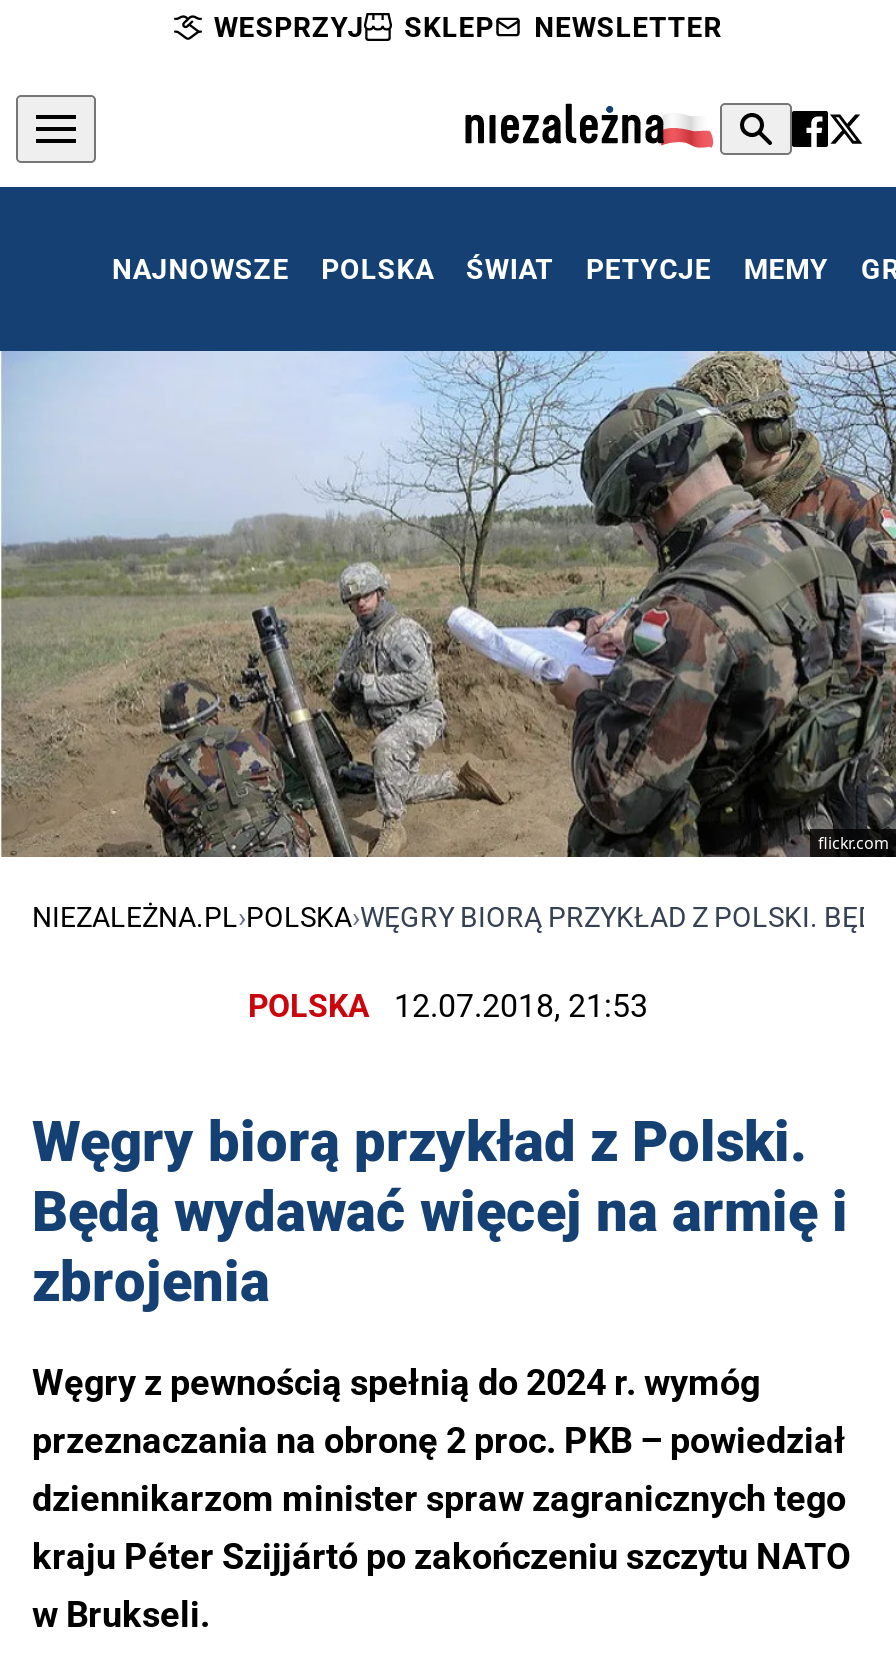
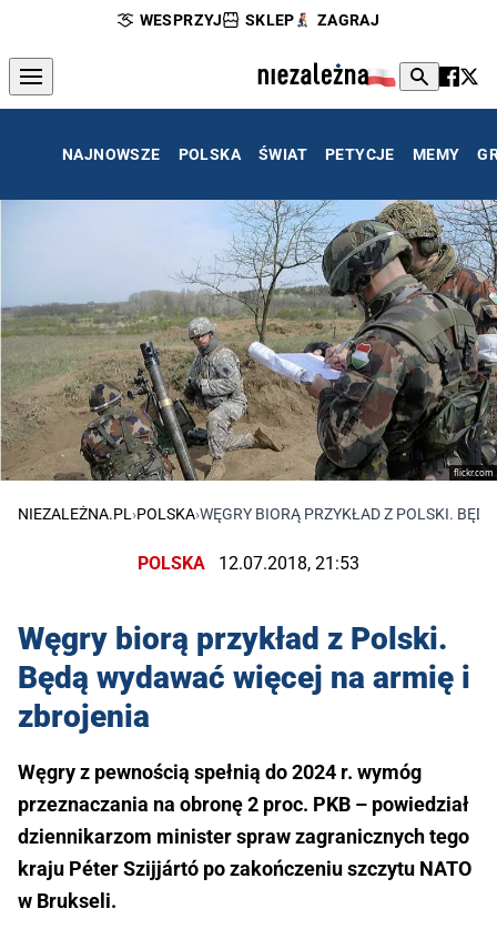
[534,11,722,43] NEWSLETTER -> [317,11,380,29] ZAGRAJ

